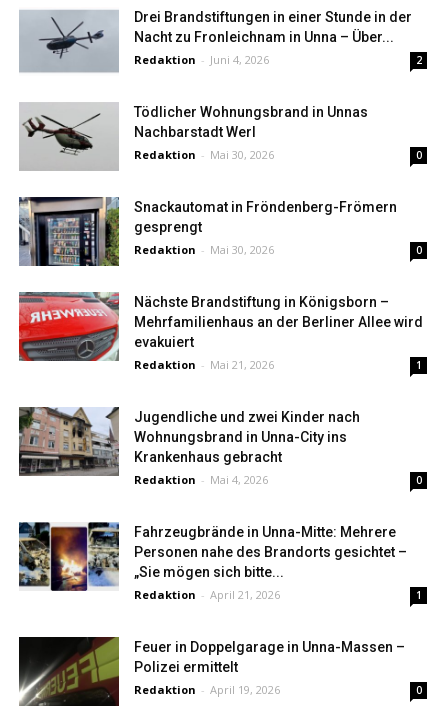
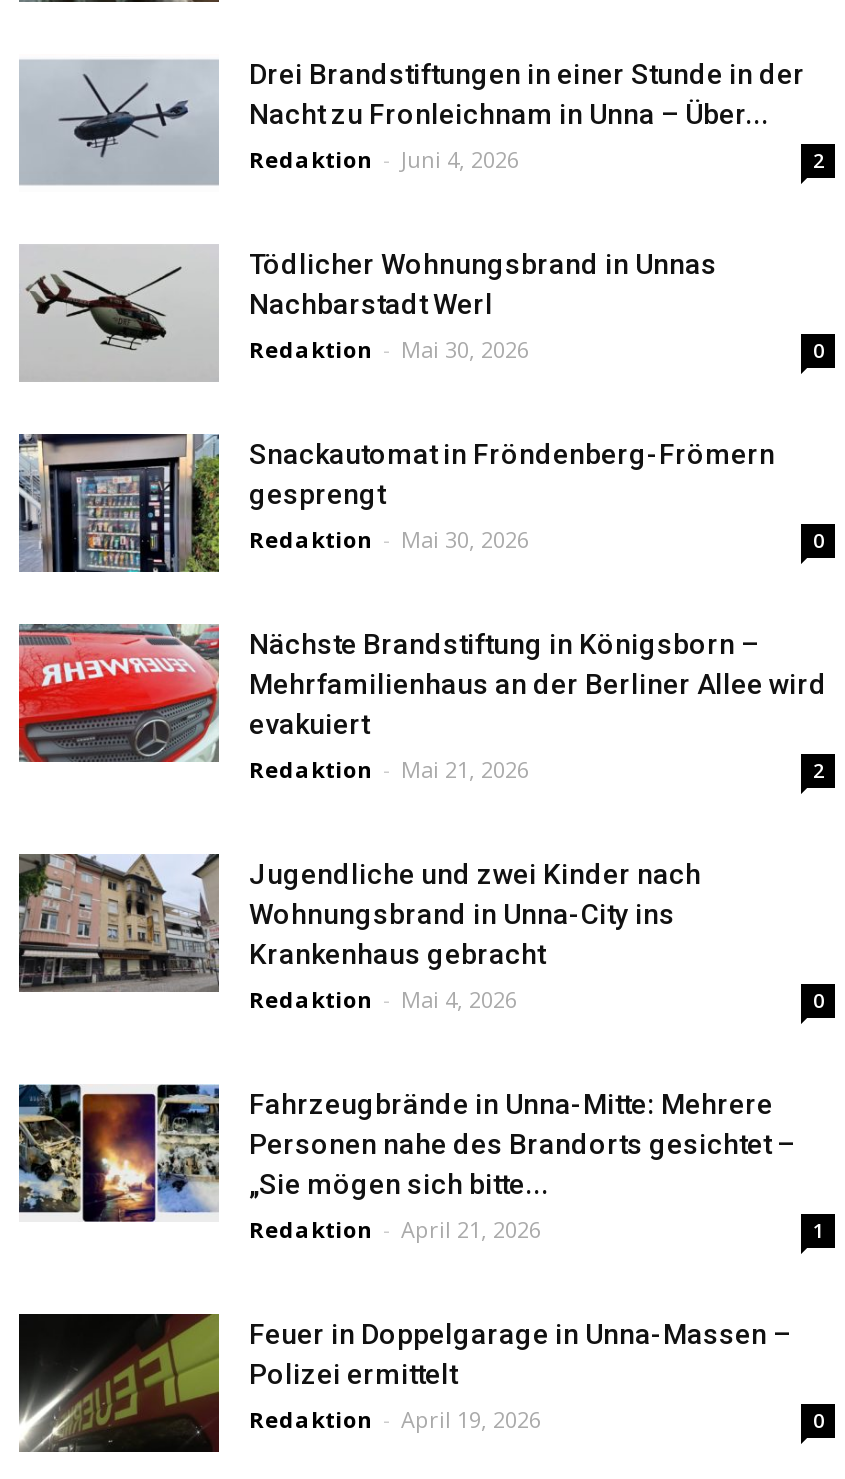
[416,358,422,372] 1 -> [813,756,825,784] 2

